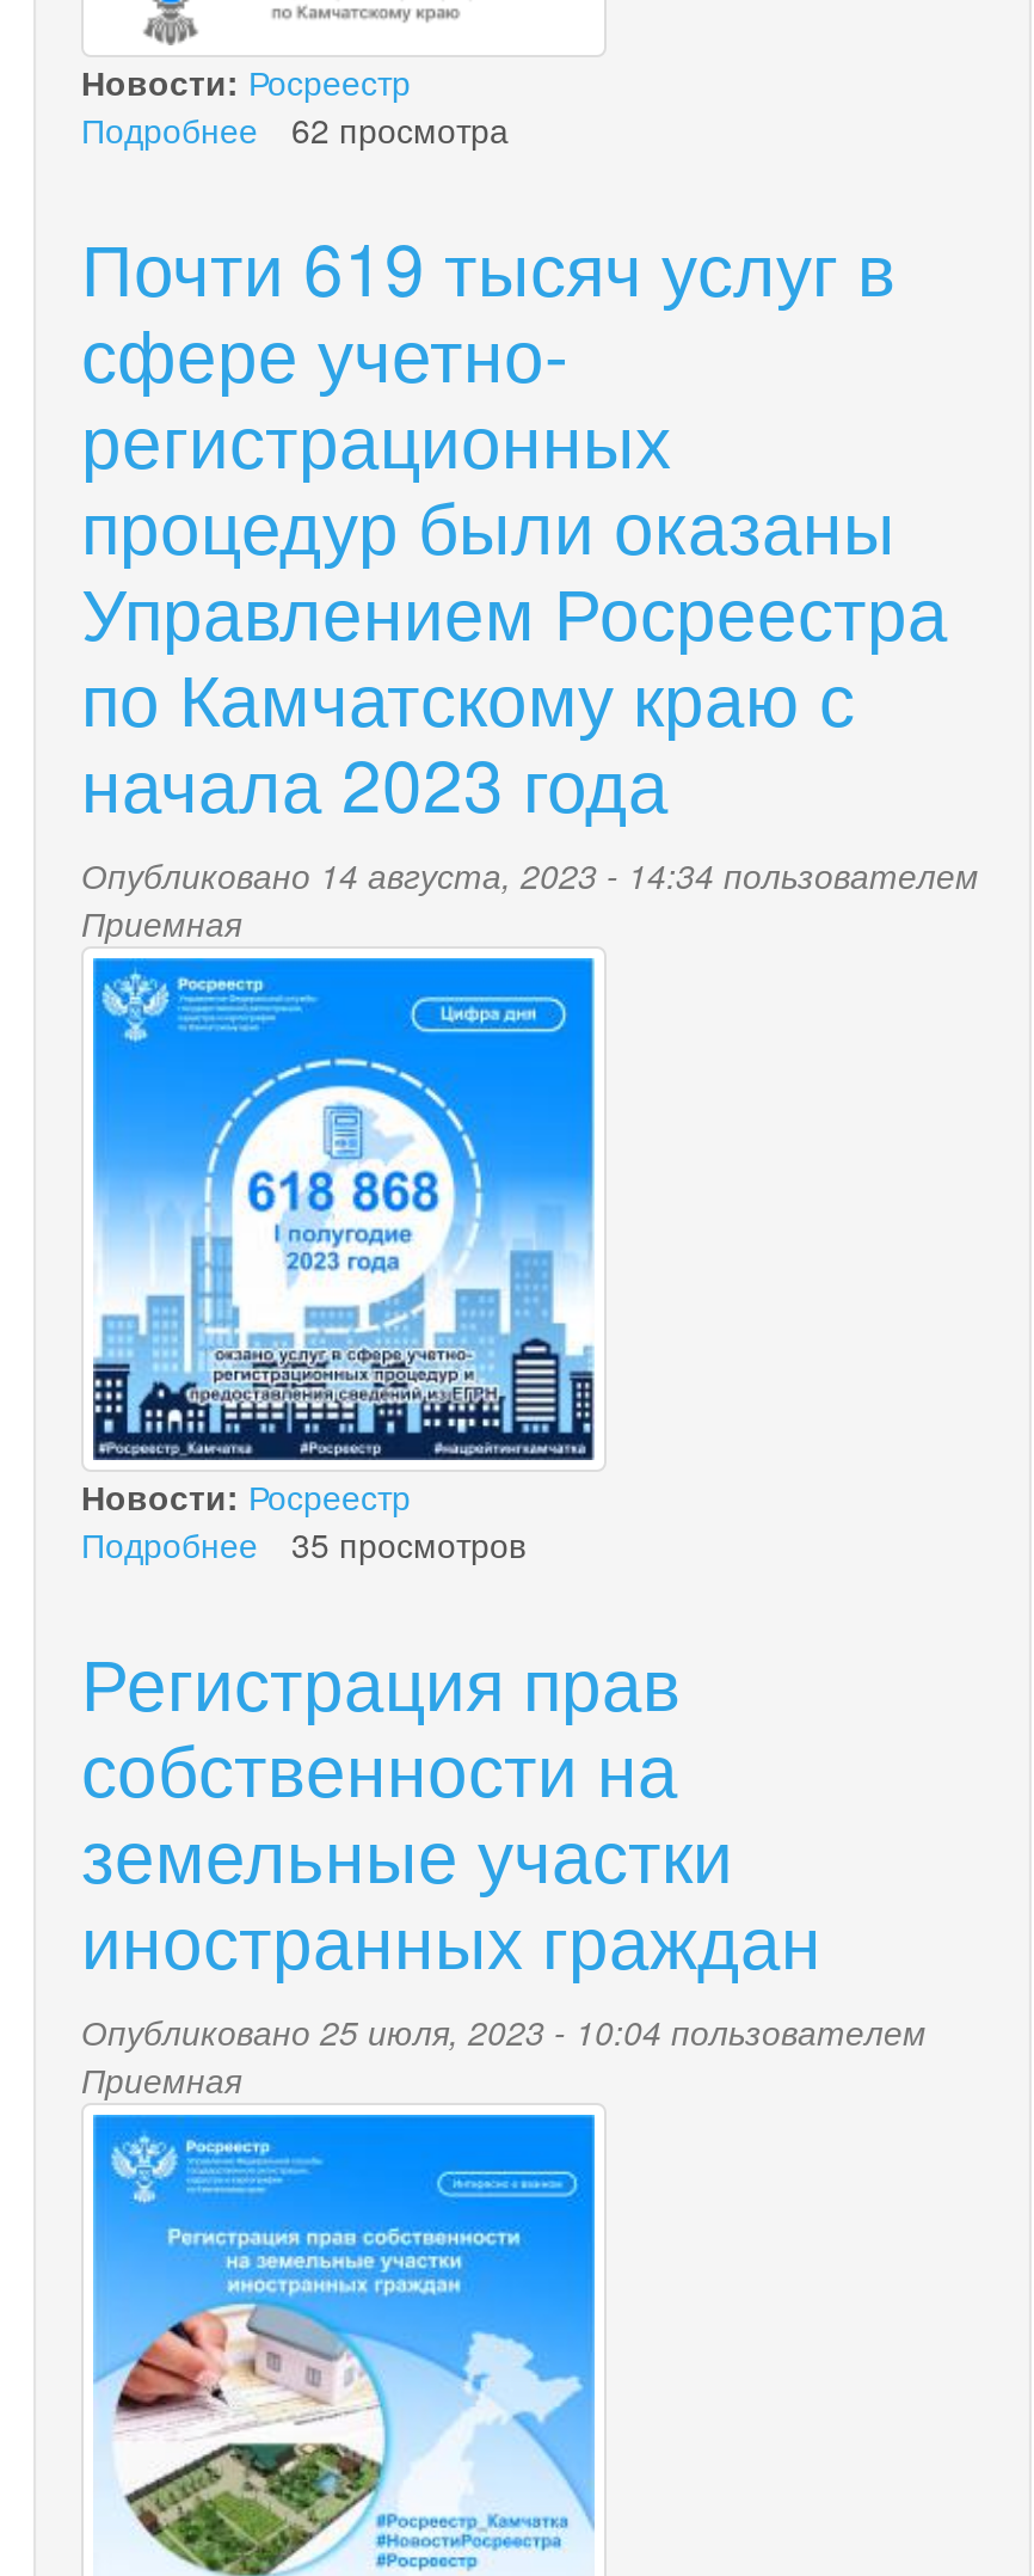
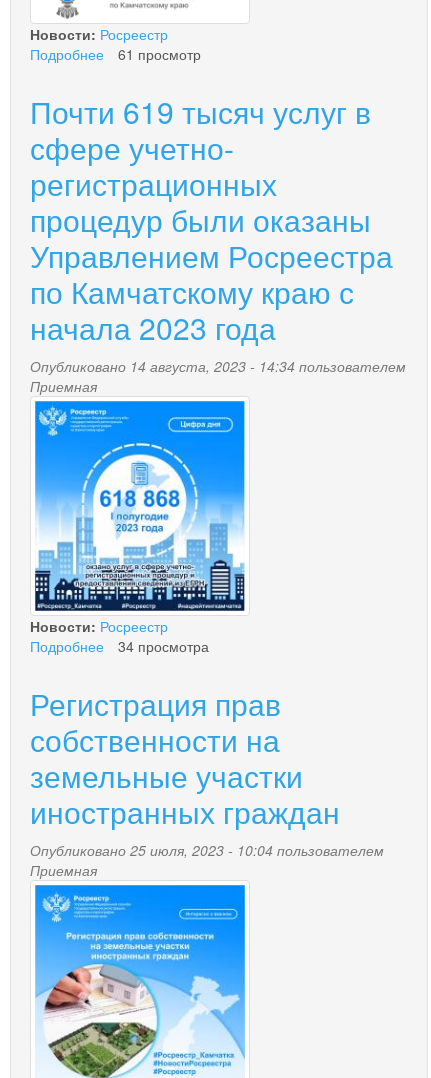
[81,104,509,152] Подробнее о 62 просмотра -> [30,44,201,64] Подробнее о 61 просмотр
[81,1519,525,1567] Подробнее о 35 просмотров -> [30,636,209,656] Подробнее о 34 просмотра

